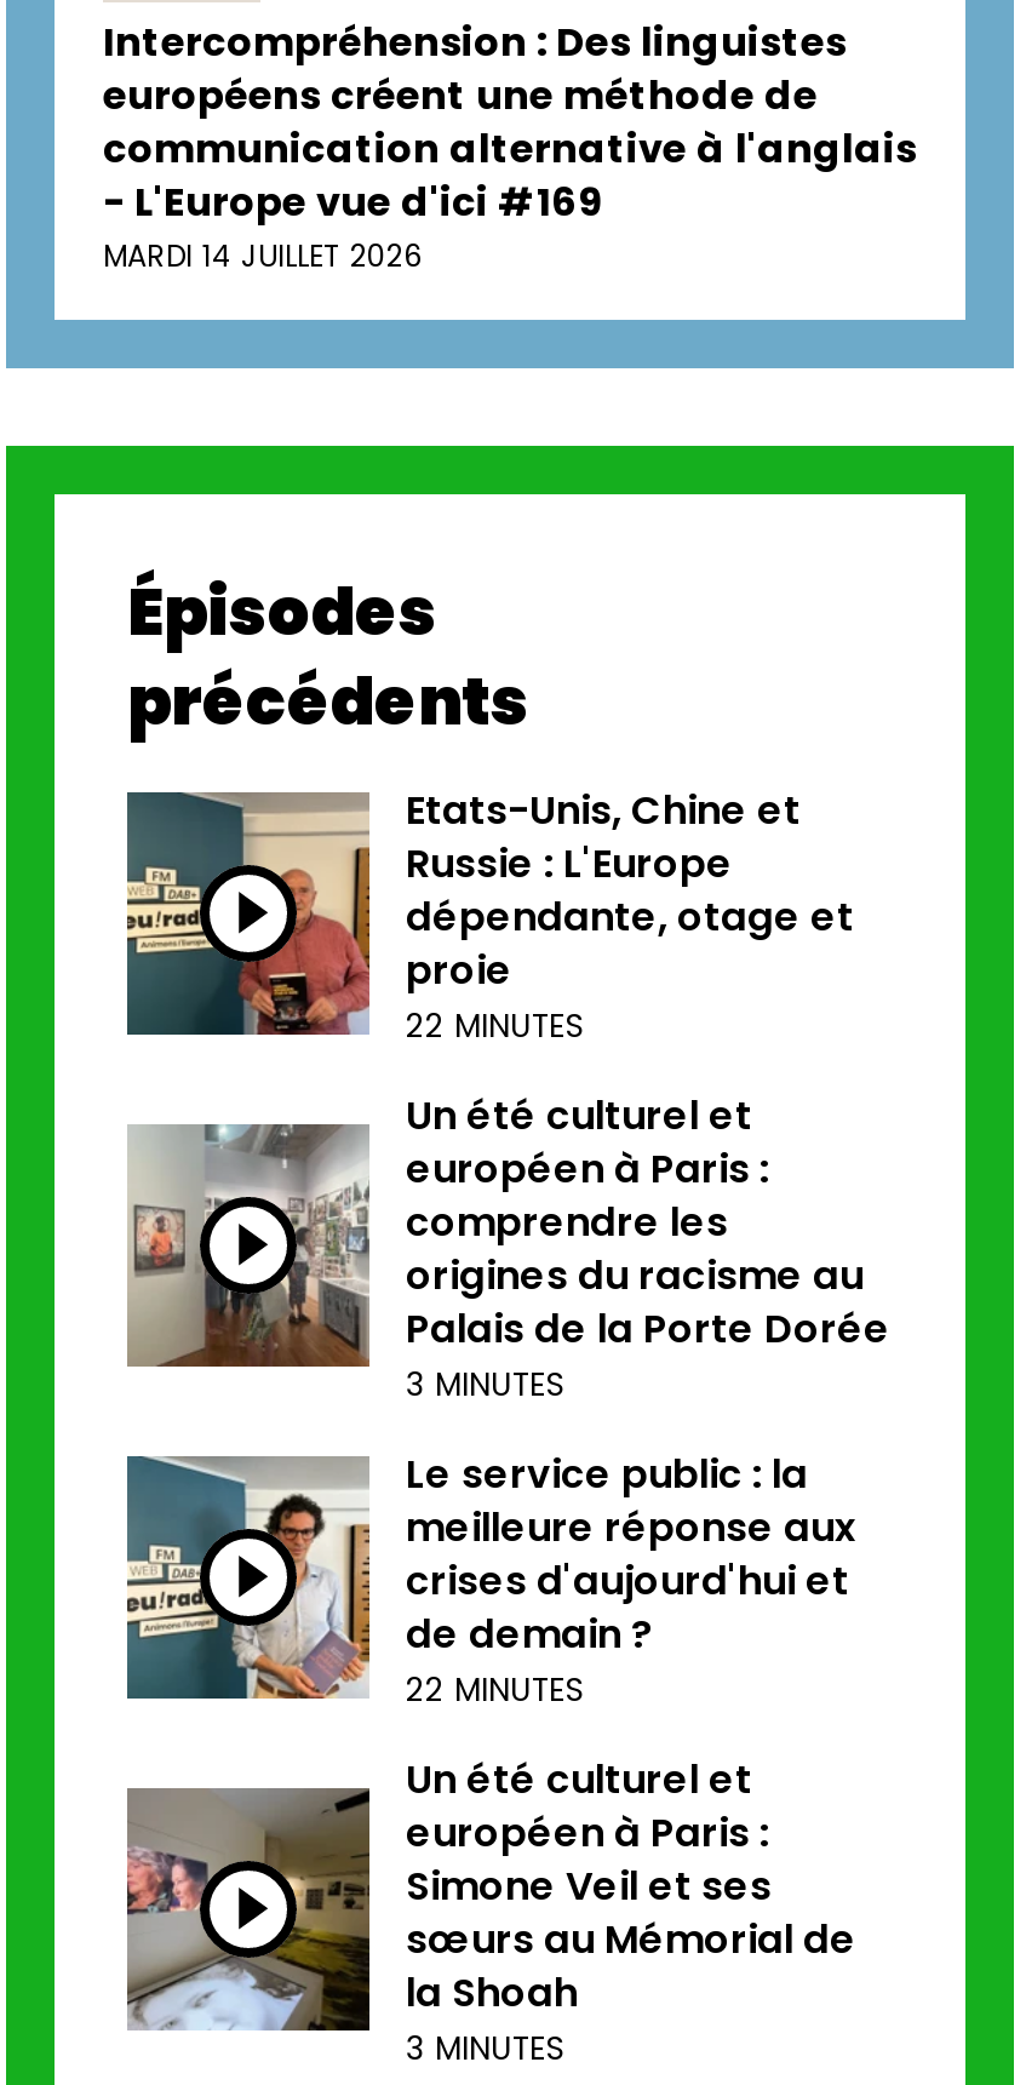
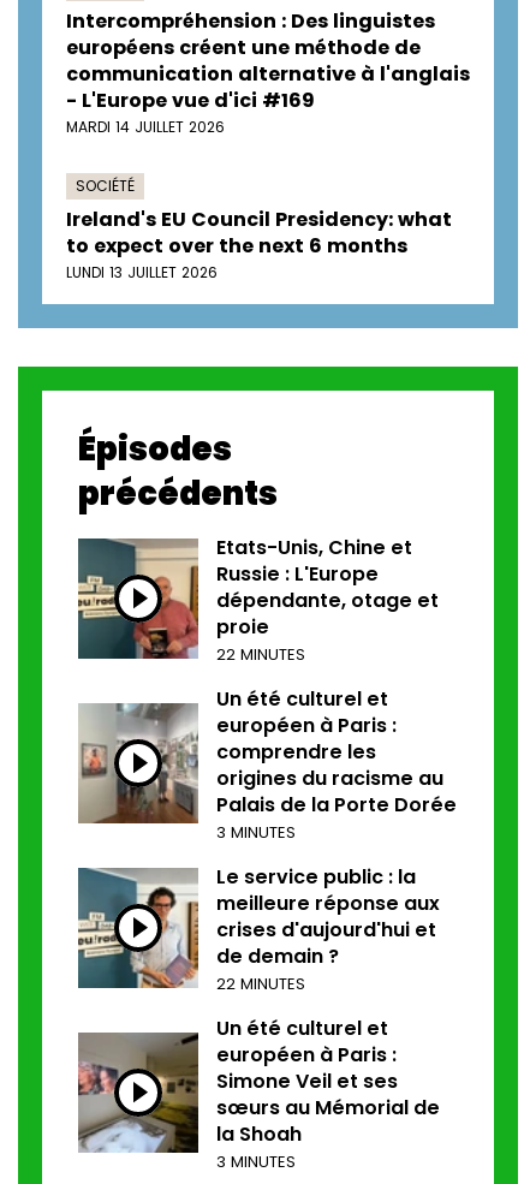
none -> [66,175,452,282] SOCIÉTÉ | Ireland's EU Council Presidency: what | to expect over the next 6 months | LUNDI 13 JUILLET 2026

